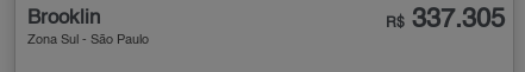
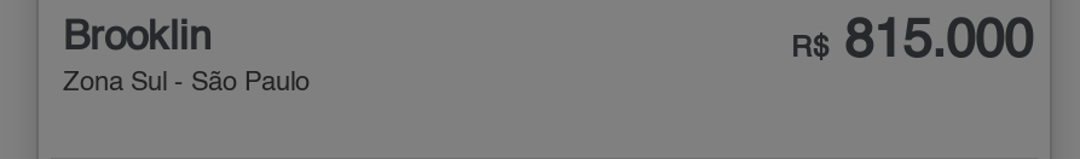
[386,7,505,33] R$337.305 -> [791,15,1033,68] R$815.000

